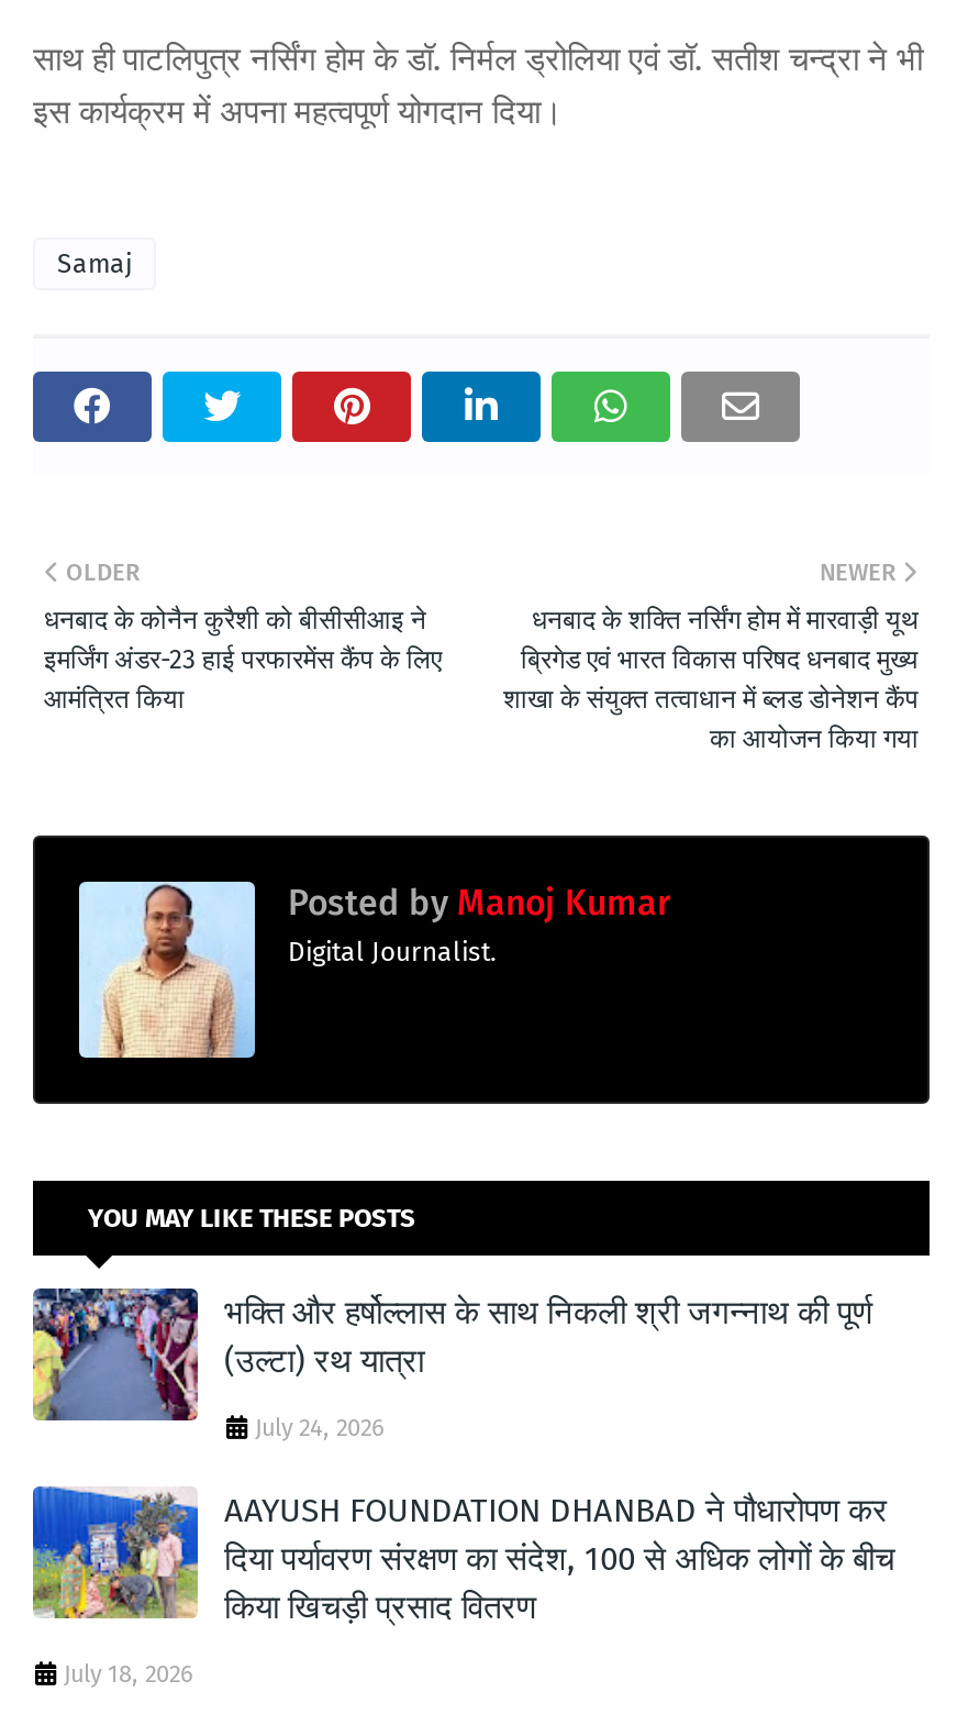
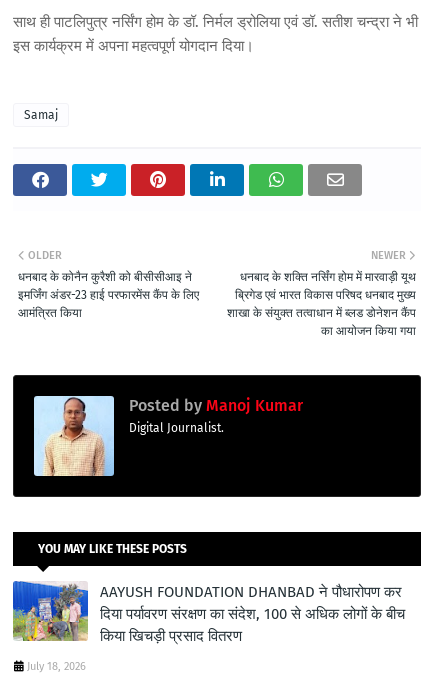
[31,1286,872,1442] [image] | भक्ति और हर्षोल्लास के साथ निकली श्री जगन्नाथ की पूर्ण | (उल्टा) रथ यात्रा | July 24, 2026 -> none

